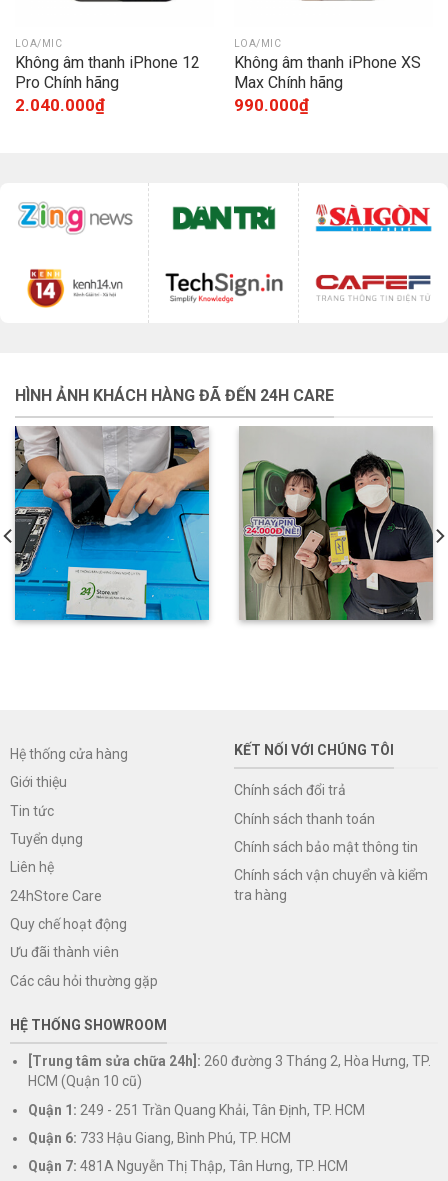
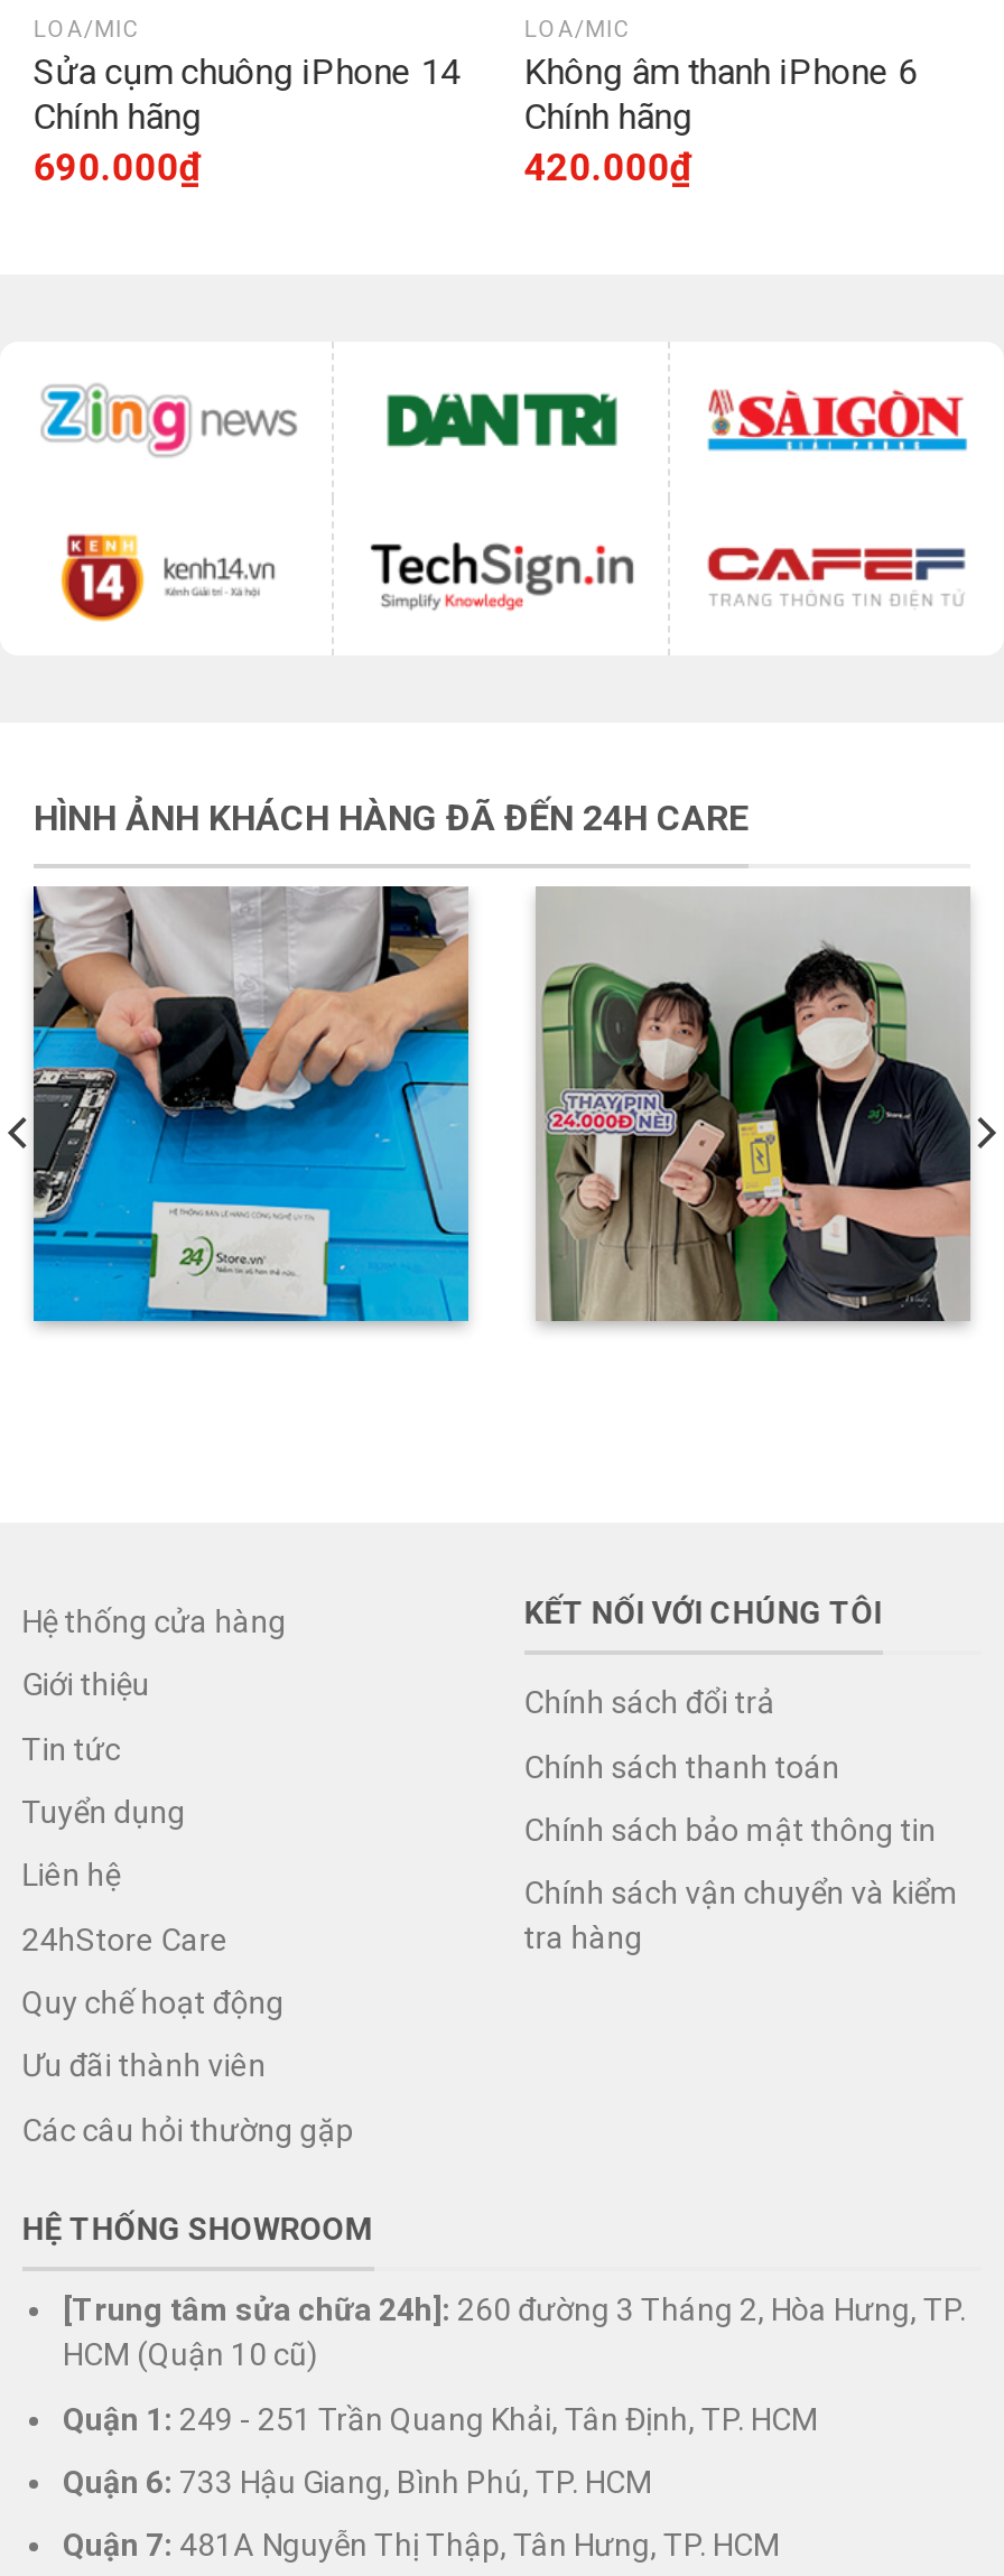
[15,53,200,115] Không âm thanh iPhone 12 | Pro Chính hãng | 2.040.000₫ -> [33,50,461,189] Sửa cụm chuông iPhone 14 | Chính hãng | 690.000₫
[234,53,421,115] Không âm thanh iPhone XS | Max Chính hãng | 990.000₫ -> [524,50,918,189] Không âm thanh iPhone 6 | Chính hãng | 420.000₫

